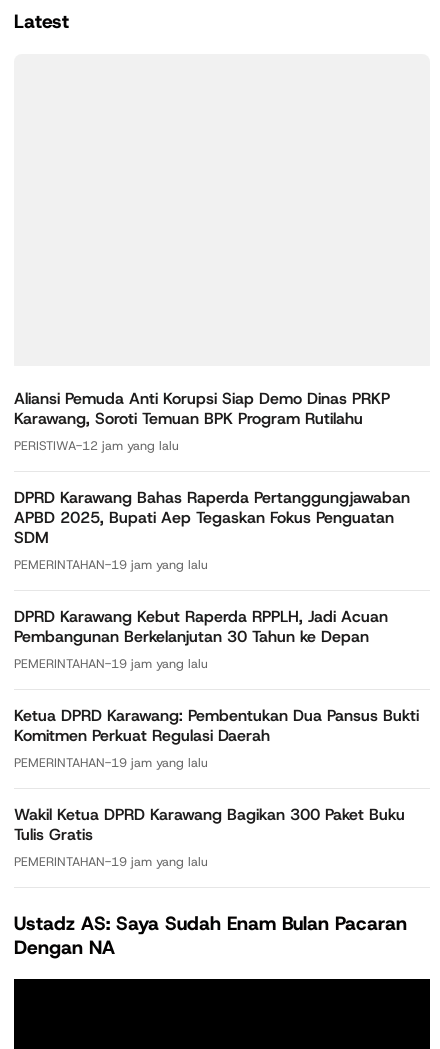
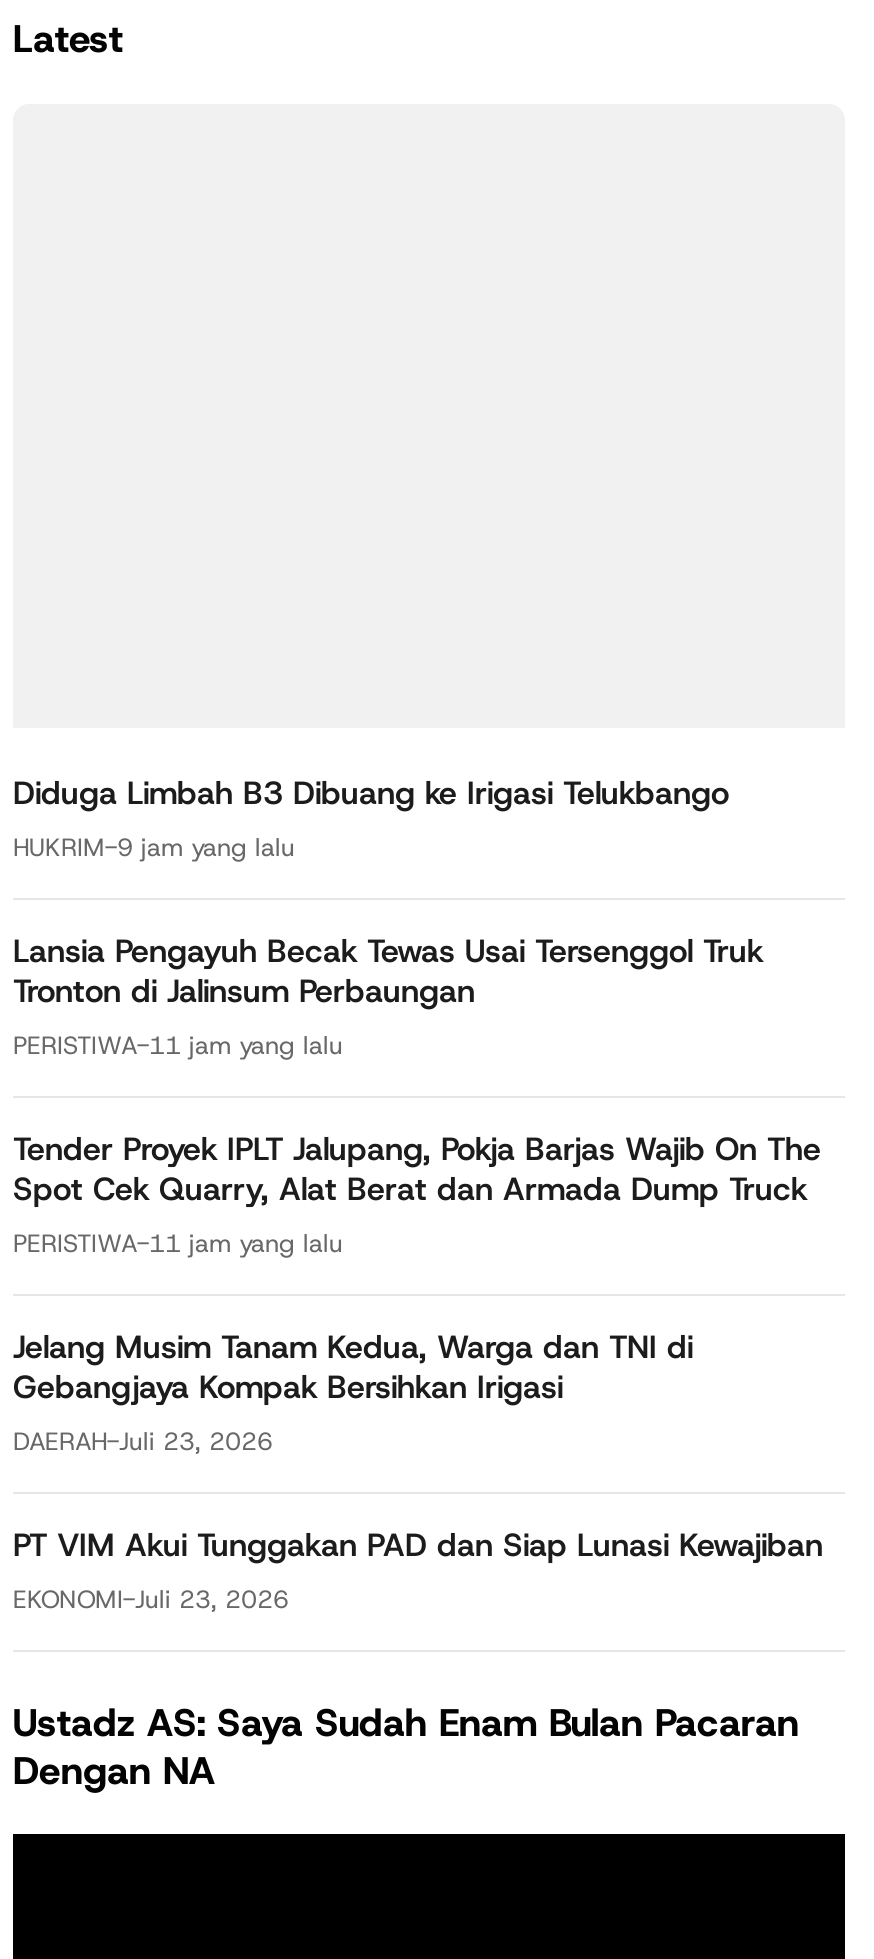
[14,388,390,454] Aliansi Pemuda Anti Korupsi Siap Demo Dinas PRKP | Karawang, Soroti Temuan BPK Program Rutilahu | PERISTIWA-12 jam yang lalu -> [13,771,729,863] Diduga Limbah B3 Dibuang ke Irigasi Telukbango | HUKRIM-9 jam yang lalu
[14,487,410,573] DPRD Karawang Bahas Raperda Pertanggungjawaban | APBD 2025, Bupati Aep Tegaskan Fokus Penguatan | SDM | PEMERINTAHAN-19 jam yang lalu -> [13,929,763,1061] Lansia Pengayuh Becak Tewas Usai Tersenggol Truk | Tronton di Jalinsum Perbaungan | PERISTIWA-11 jam yang lalu
[14,606,388,672] DPRD Karawang Kebut Raperda RPPLH, Jadi Acuan | Pembangunan Berkelanjutan 30 Tahun ke Depan | PEMERINTAHAN-19 jam yang lalu -> [13,1127,821,1259] Tender Proyek IPLT Jalupang, Pokja Barjas Wajib On The | Spot Cek Quarry, Alat Berat dan Armada Dump Truck | PERISTIWA-11 jam yang lalu
[14,705,419,771] Ketua DPRD Karawang: Pembentukan Dua Pansus Bukti | Komitmen Perkuat Regulasi Daerah | PEMERINTAHAN-19 jam yang lalu -> [13,1325,693,1457] Jelang Musim Tanam Kedua, Warga dan TNI di | Gebangjaya Kompak Bersihkan Irigasi | DAERAH-Juli 23, 2026
[14,804,405,870] Wakil Ketua DPRD Karawang Bagikan 300 Paket Buku | Tulis Gratis | PEMERINTAHAN-19 jam yang lalu -> [13,1523,823,1615] PT VIM Akui Tunggakan PAD dan Siap Lunasi Kewajiban | EKONOMI-Juli 23, 2026

